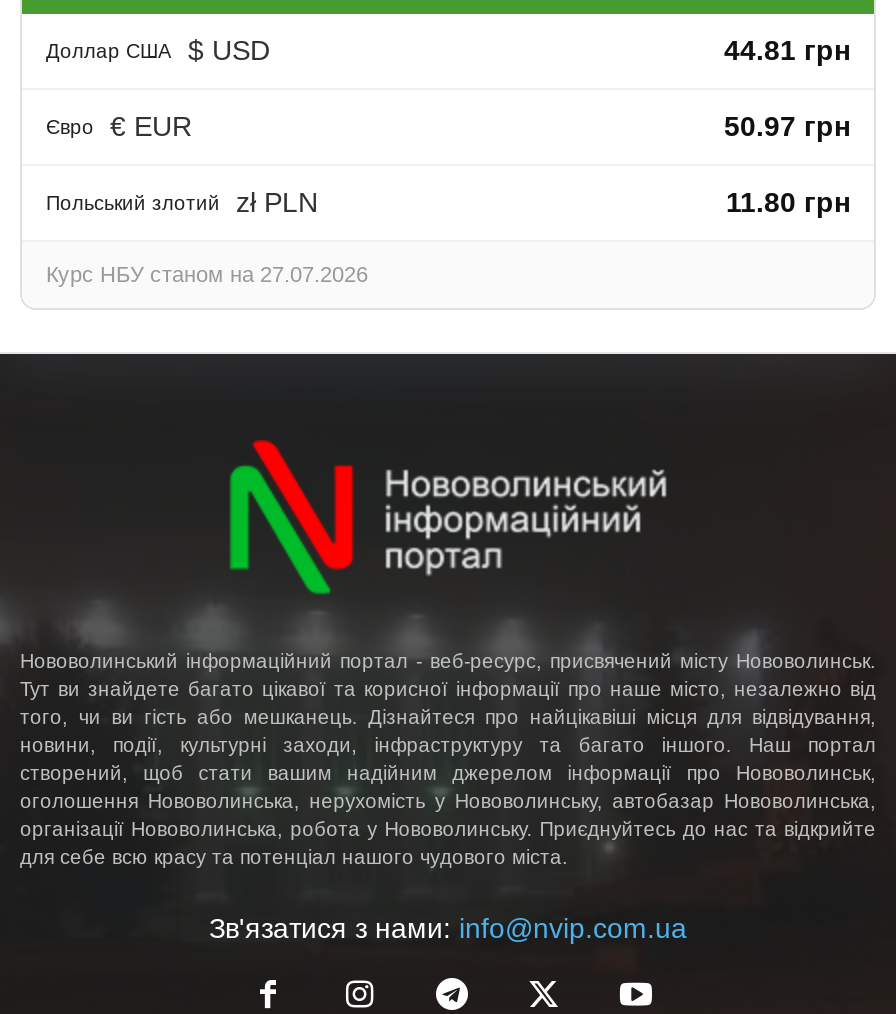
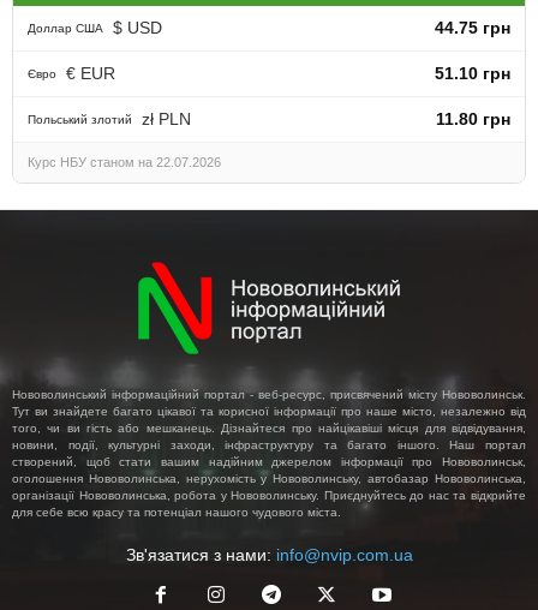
[724,33,850,65] 44.81 грн -> [435,18,510,37] 44.75 грн
[724,109,850,141] 50.97 грн -> [435,63,510,82] 51.10 грн
[46,261,368,285] Курс НБУ станом на 27.07.2026 -> [28,154,221,169] Курс НБУ станом на 22.07.2026

